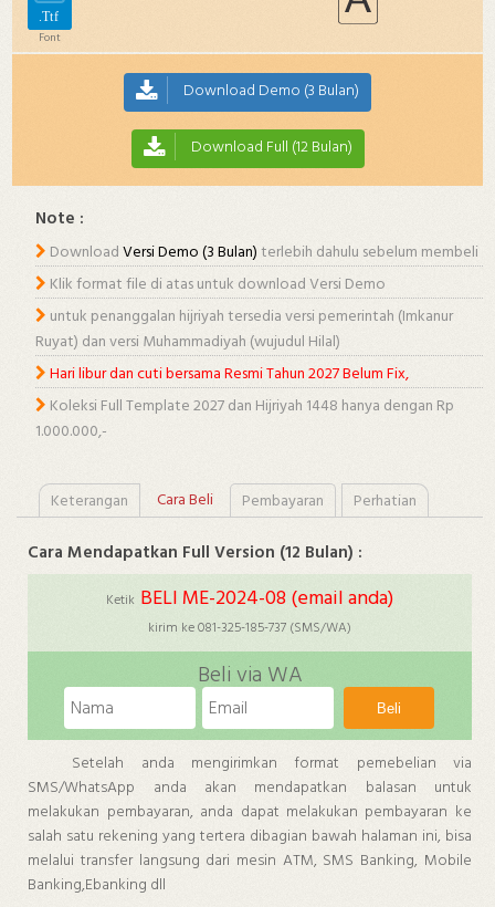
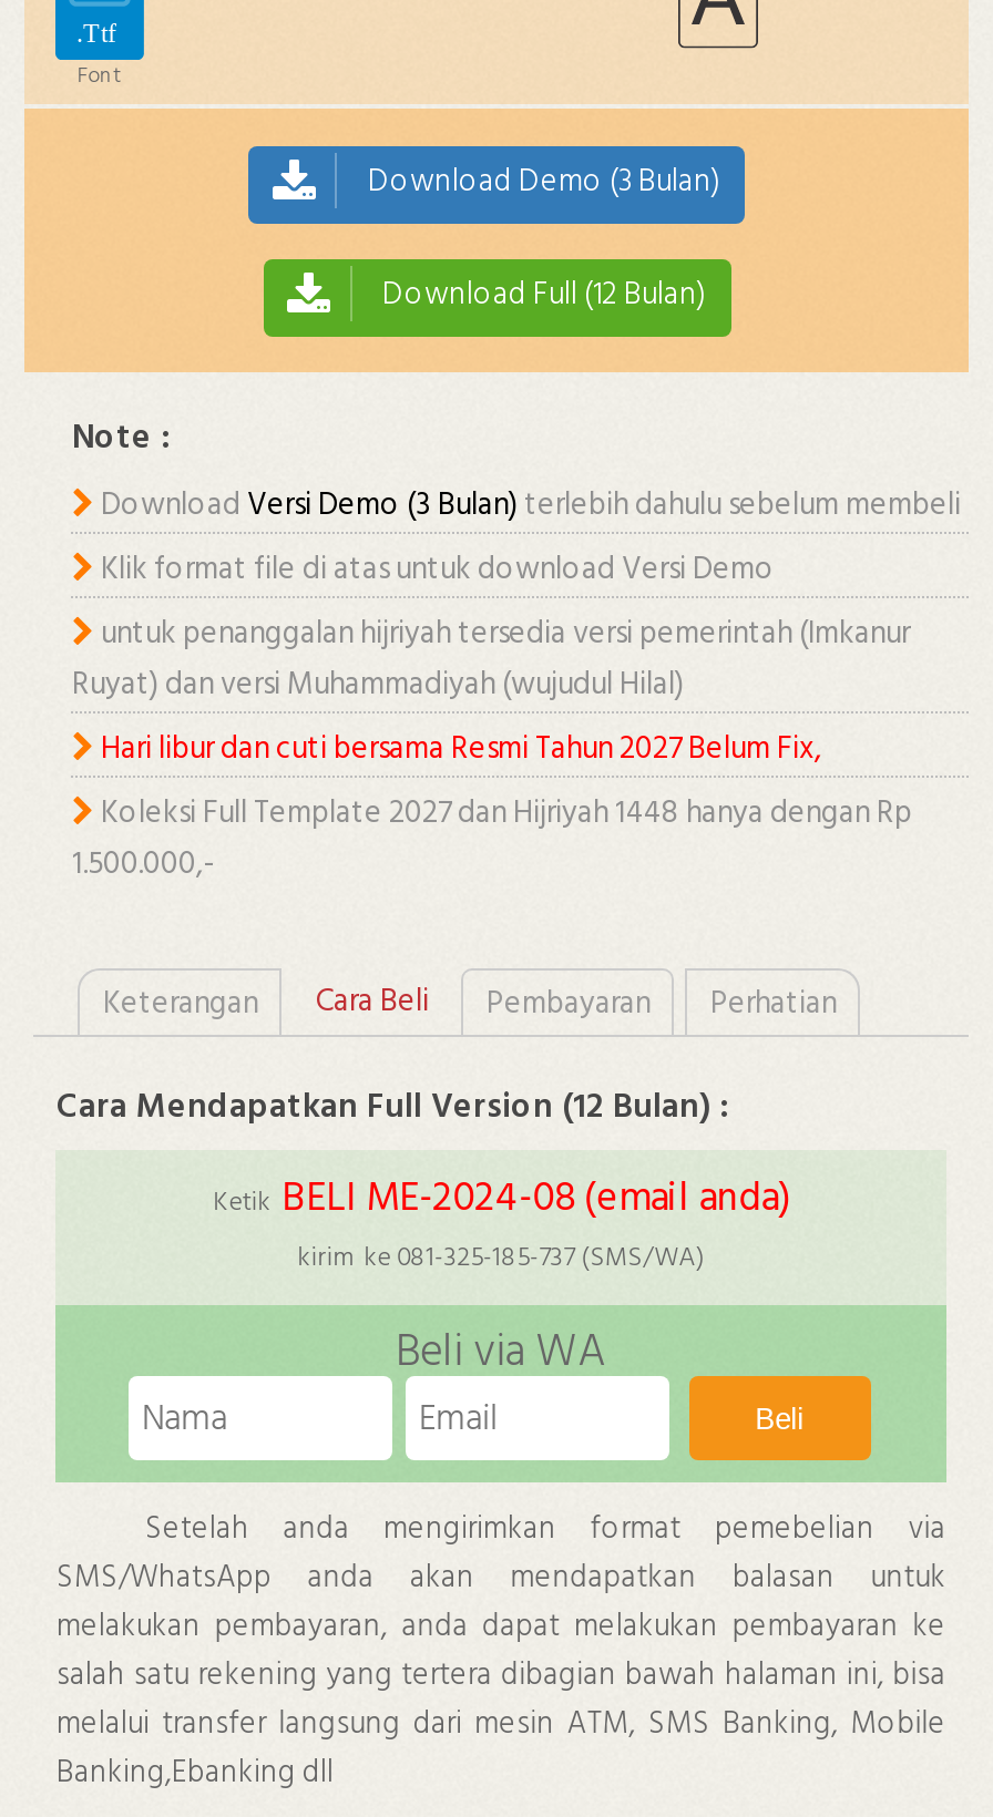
[36,420,108,443] 1.000.000,- -> [72,842,214,887] 1.500.000,-

